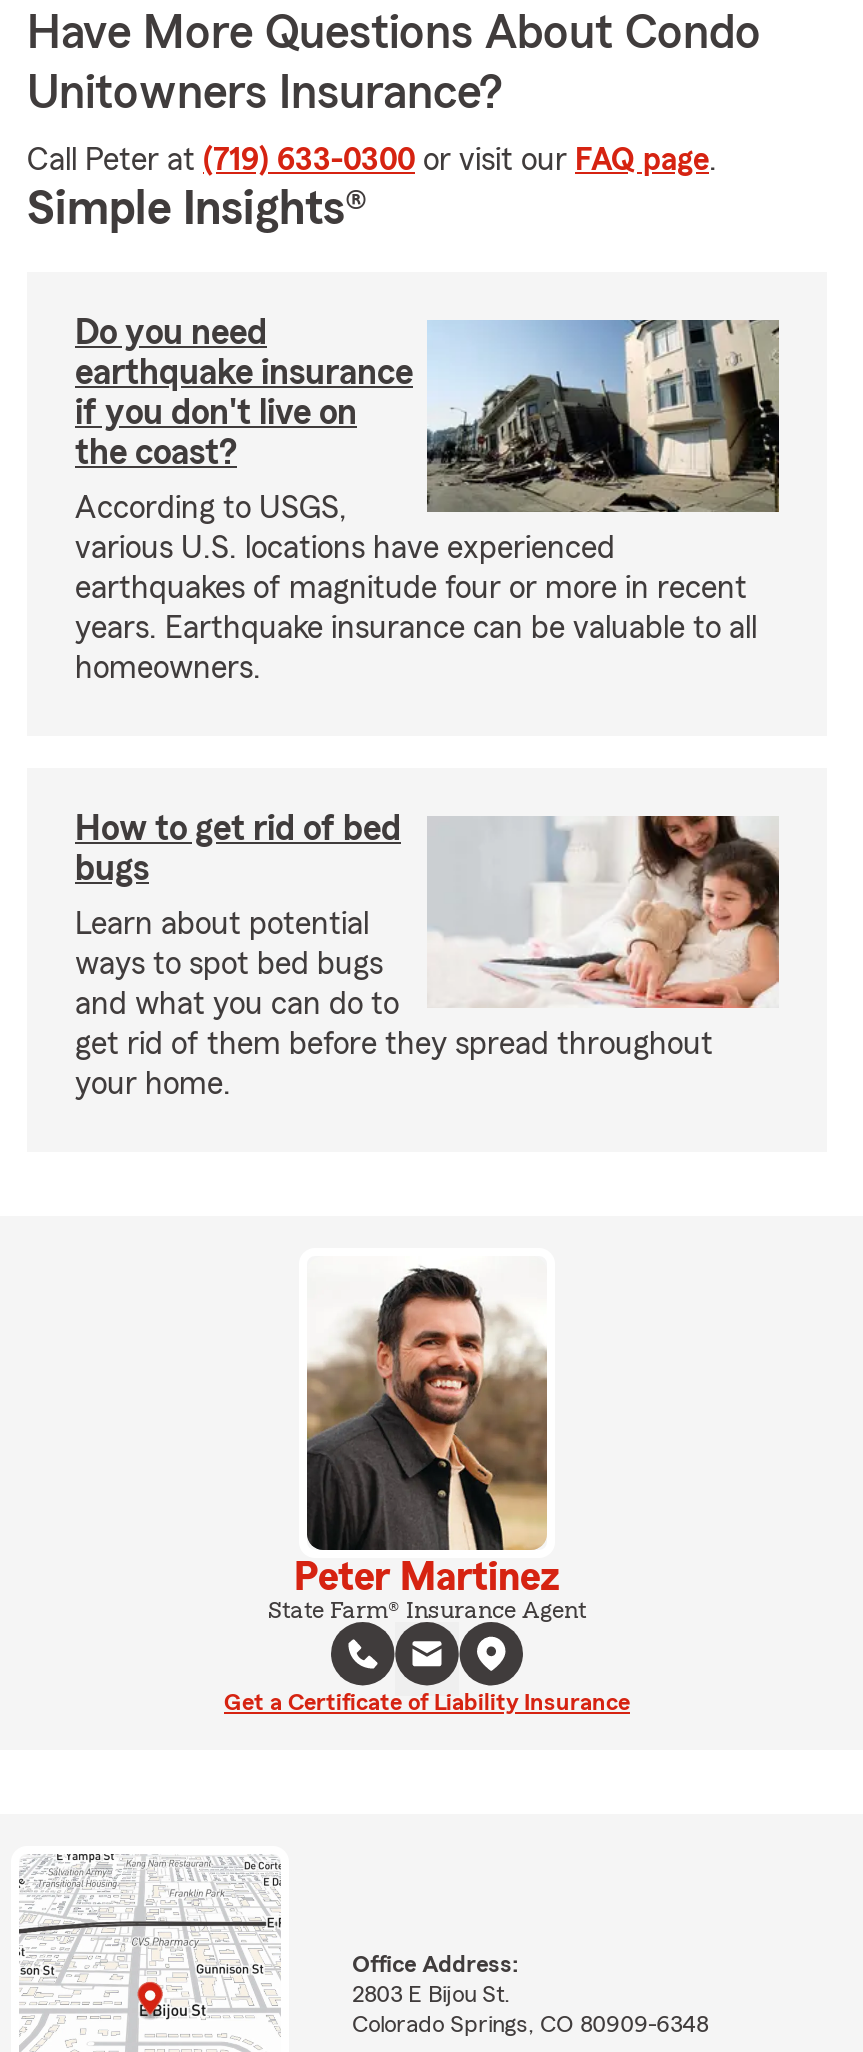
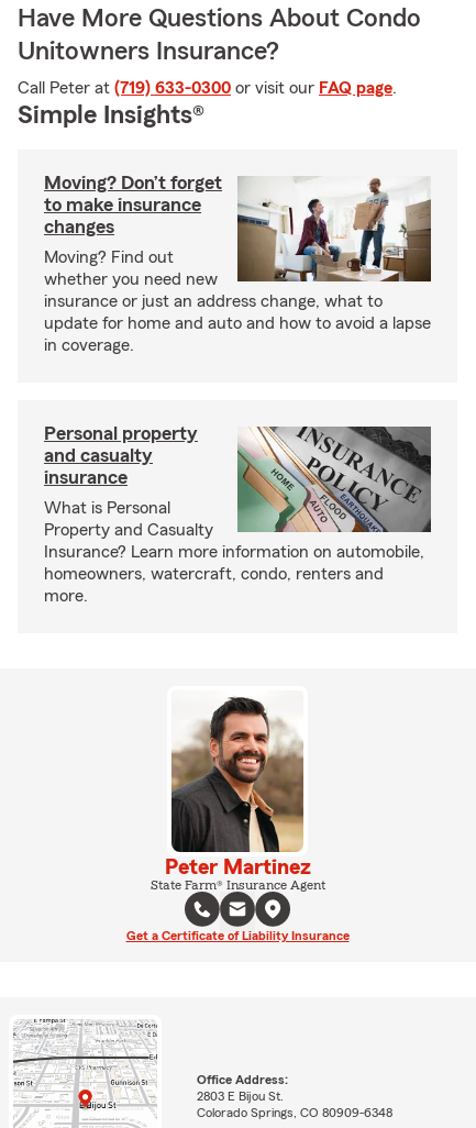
[75,314,413,470] Do you need | earthquake insurance | if you don't live on | the coast? -> [44,173,222,236] Moving? Don’t forget | to make insurance | changes
[75,318,781,684] [image] | According to USGS, | various U.S. locations have experienced | earthquakes of magnitude four or more in recent | years. Earthquake insurance can be valuable to all | homeowners. -> [44,176,431,354] [image] | Moving? Find out | whether you need new | insurance or just an address change, what to | update for home and auto and how to avoid a lapse | in coverage.
[75,776,781,1100] [image] | Learn about potential | ways to spot bed bugs | and what you can do to | get rid of them before they spread throughout | your home. -> [44,425,432,605] [image] | What is Personal | Property and Casualty | Insurance? Learn more information on automobile, | homeowners, watercraft, condo, renters and | more.
[75,810,401,886] How to get rid of bed | bugs -> [44,423,198,487] Personal property | and casualty | insurance

